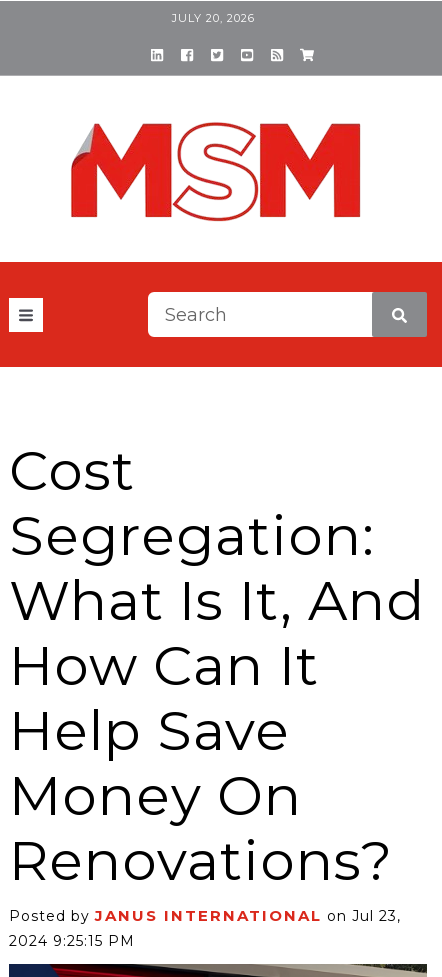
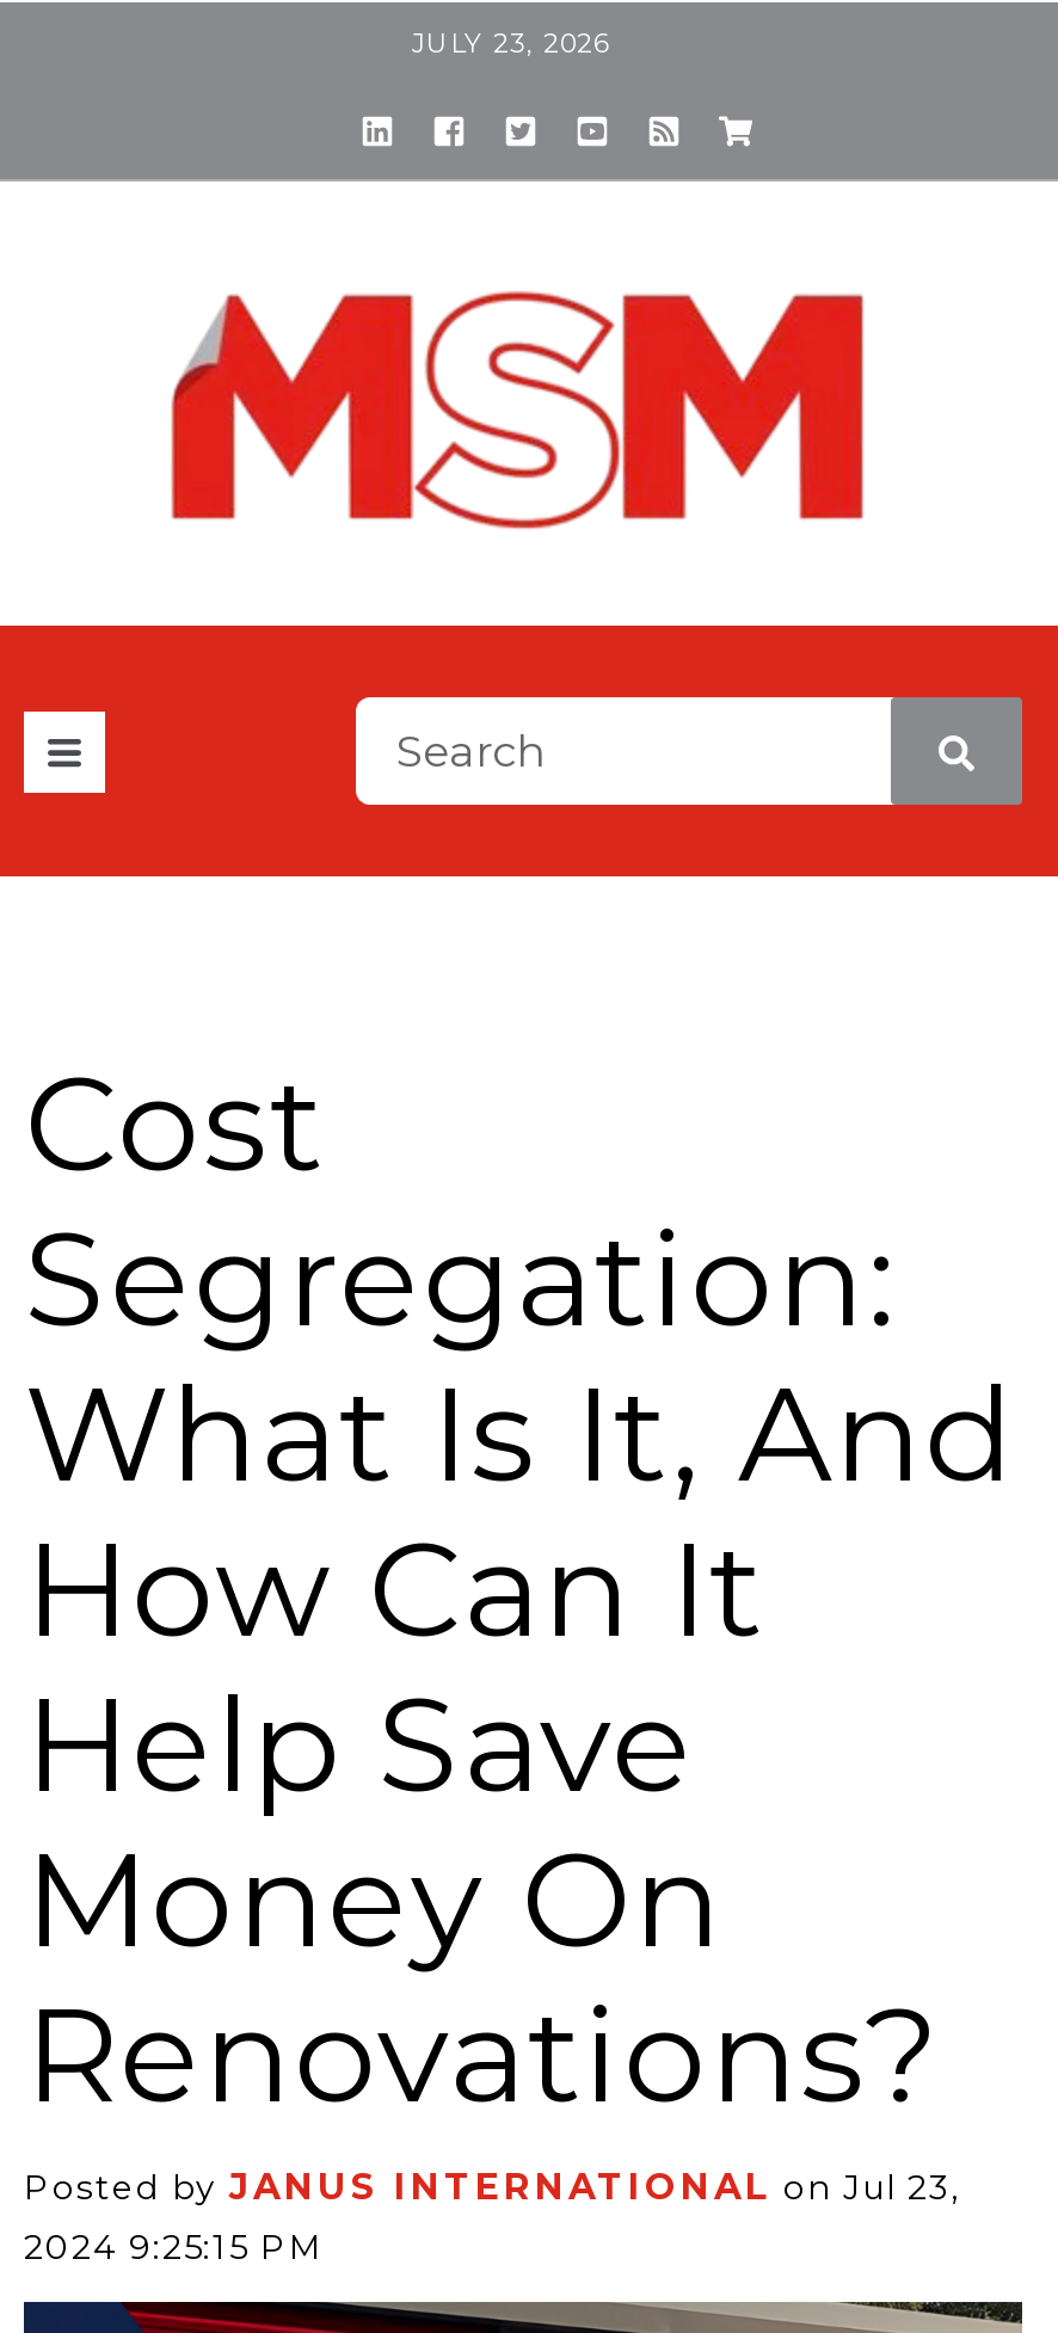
[171,11,254,25] JULY 20, 2026 -> [412,26,610,60] JULY 23, 2026

